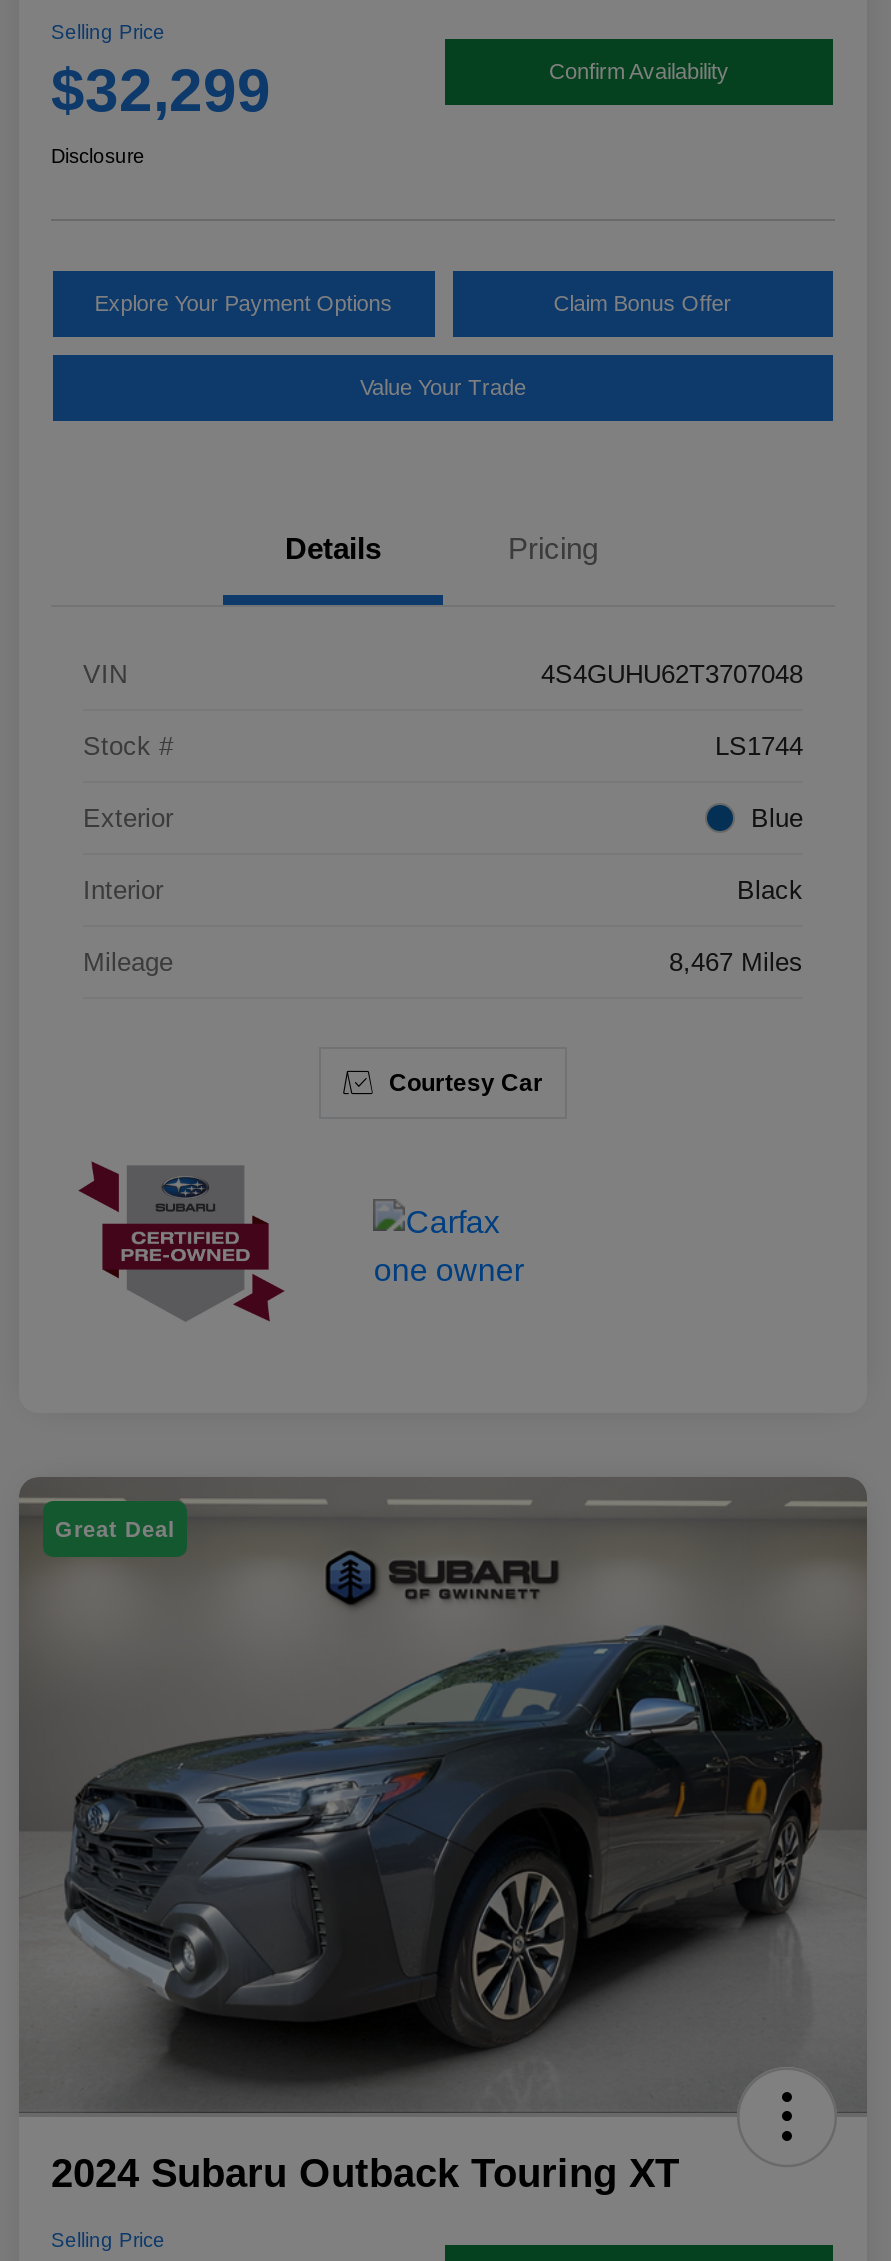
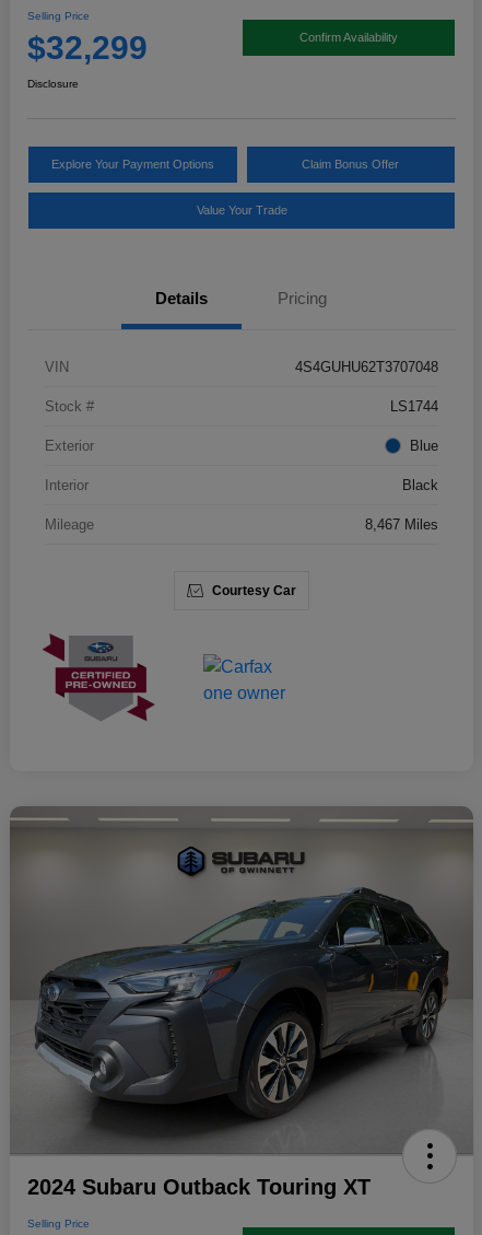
[55,1517,175,1541] Great Deal -> none

